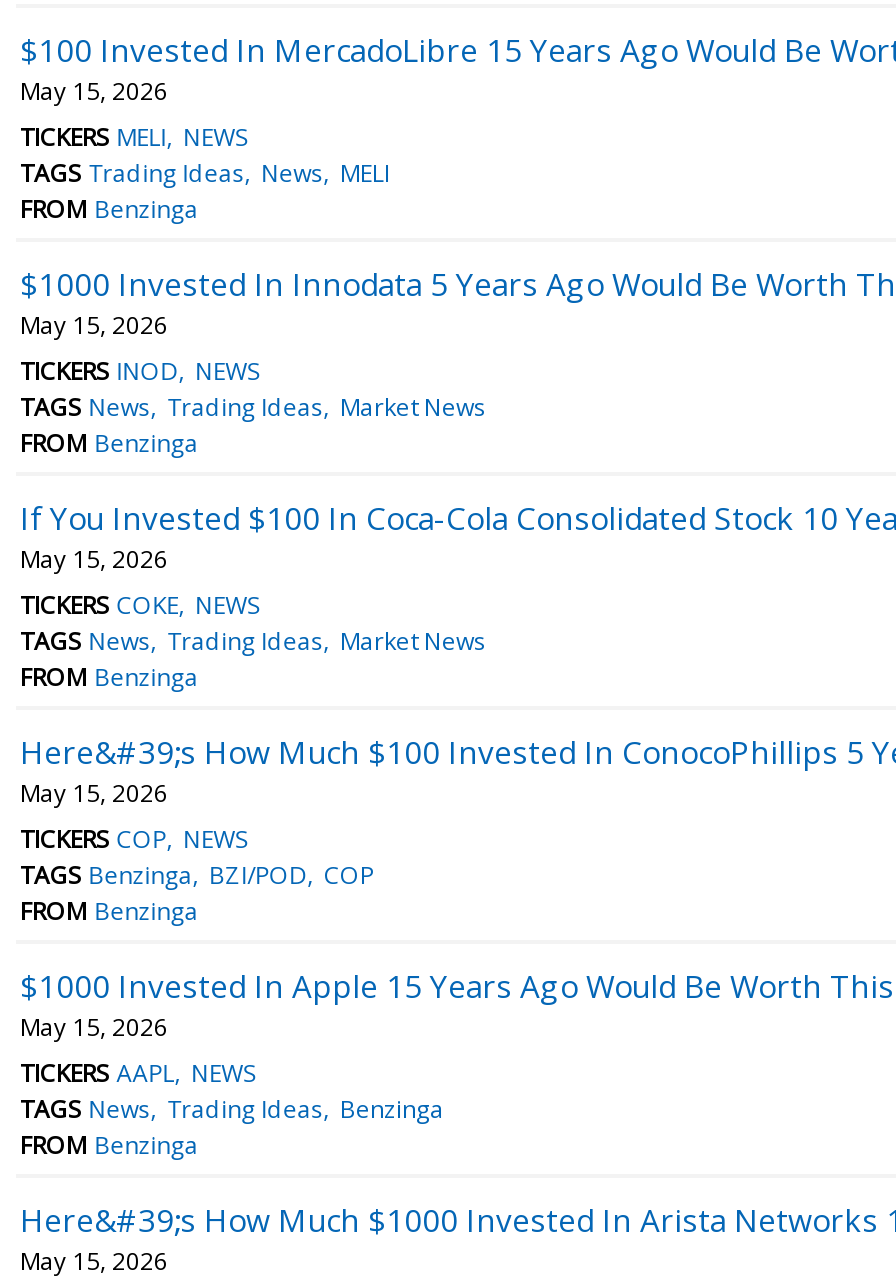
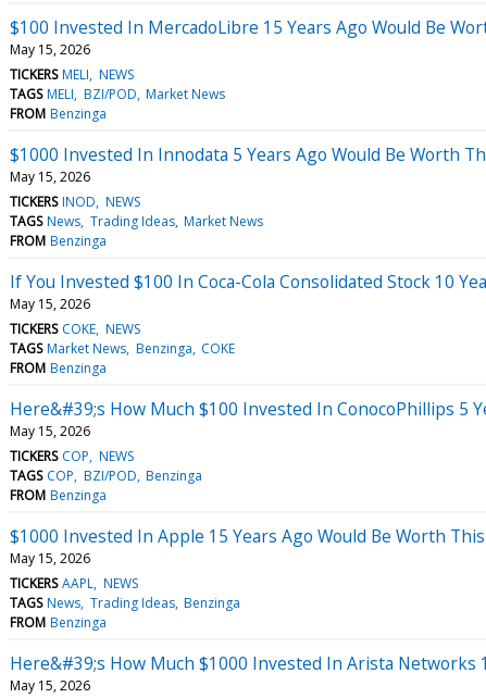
[20,156,390,190] TAGS Trading Ideas News MELI -> [10,85,225,103] TAGS MELI BZI/POD Market News
[20,624,486,658] TAGS News Trading Ideas Market News -> [10,339,235,358] TAGS Market News Benzinga COKE
[20,858,374,892] TAGS Benzinga BZI/POD COP -> [10,466,202,485] TAGS COP BZI/POD Benzinga

